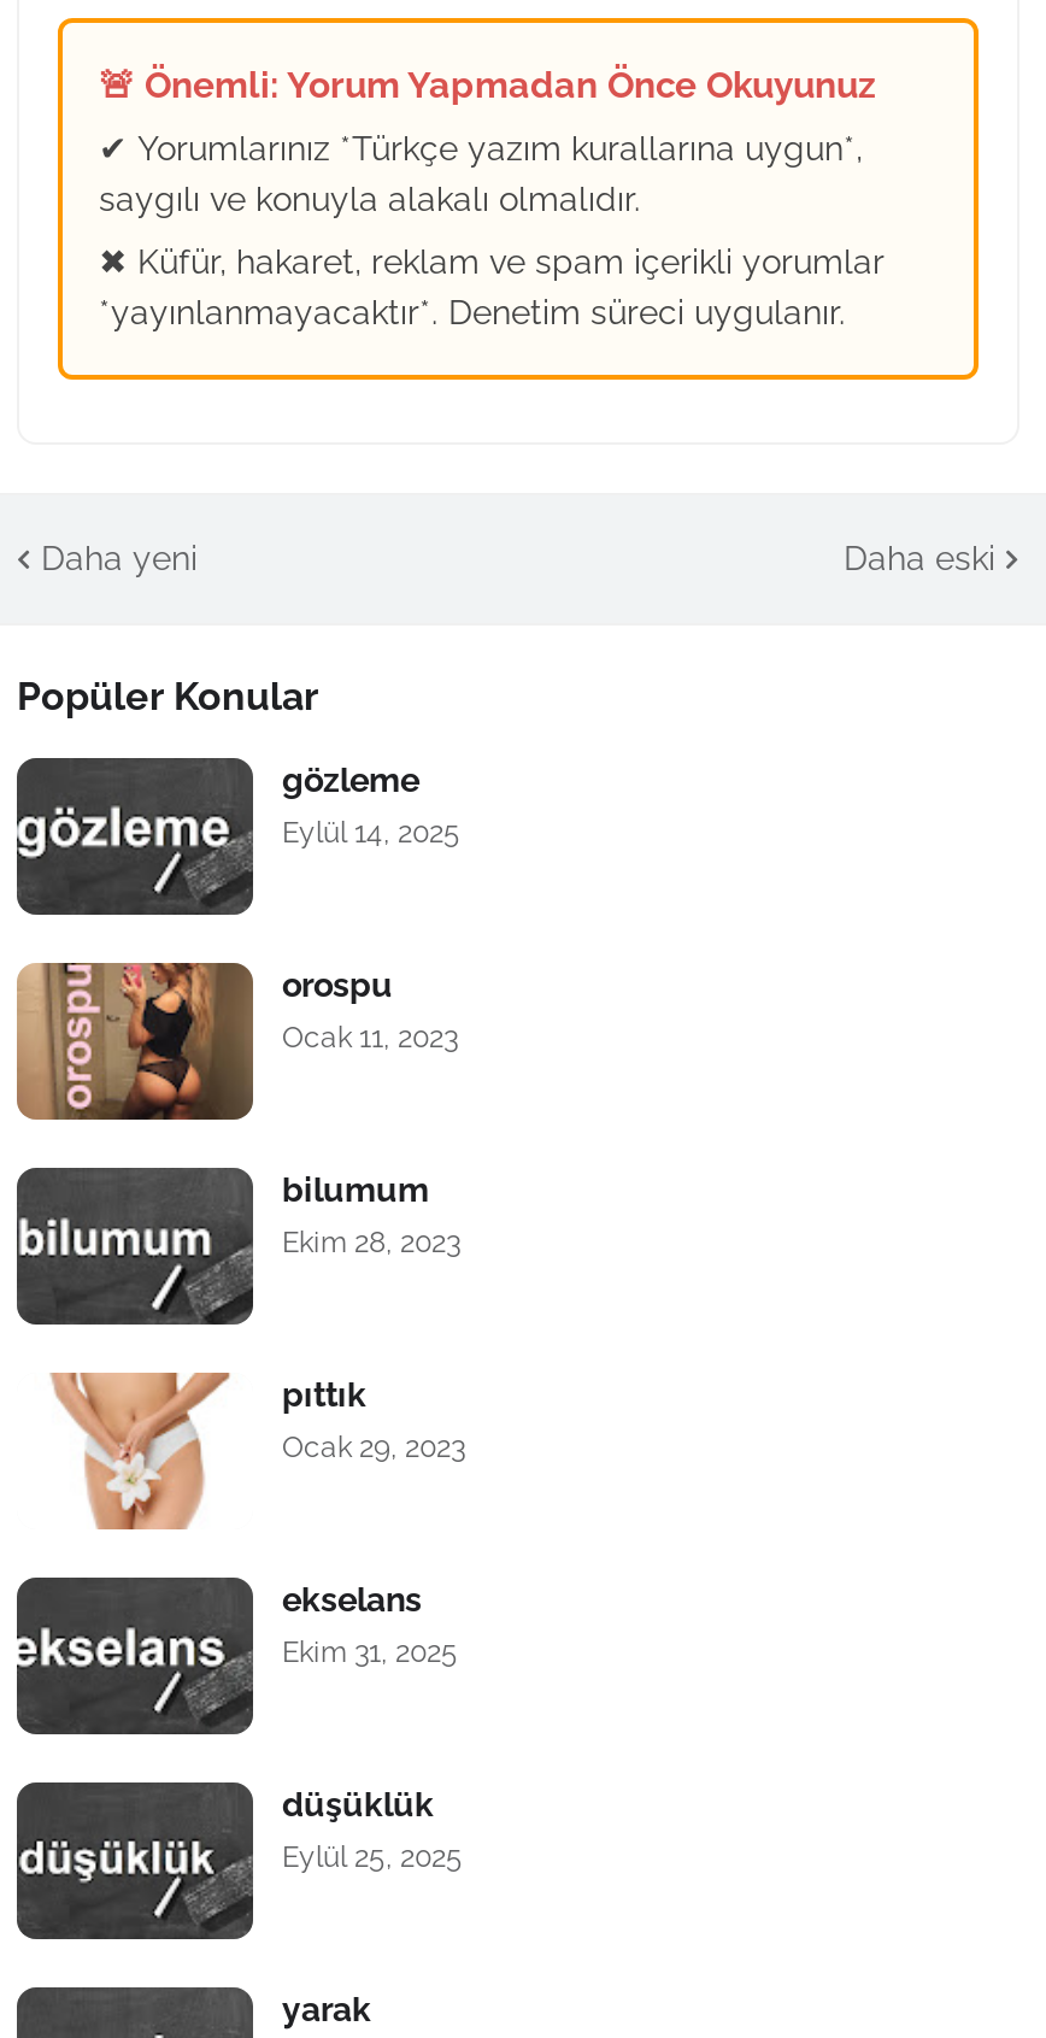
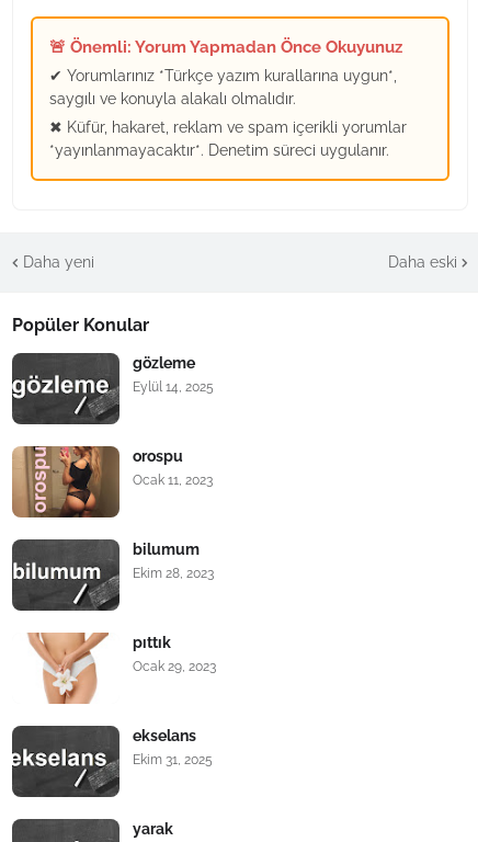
[282,1785,463,1875] düşüklük | Eylül 25, 2025 -> none

